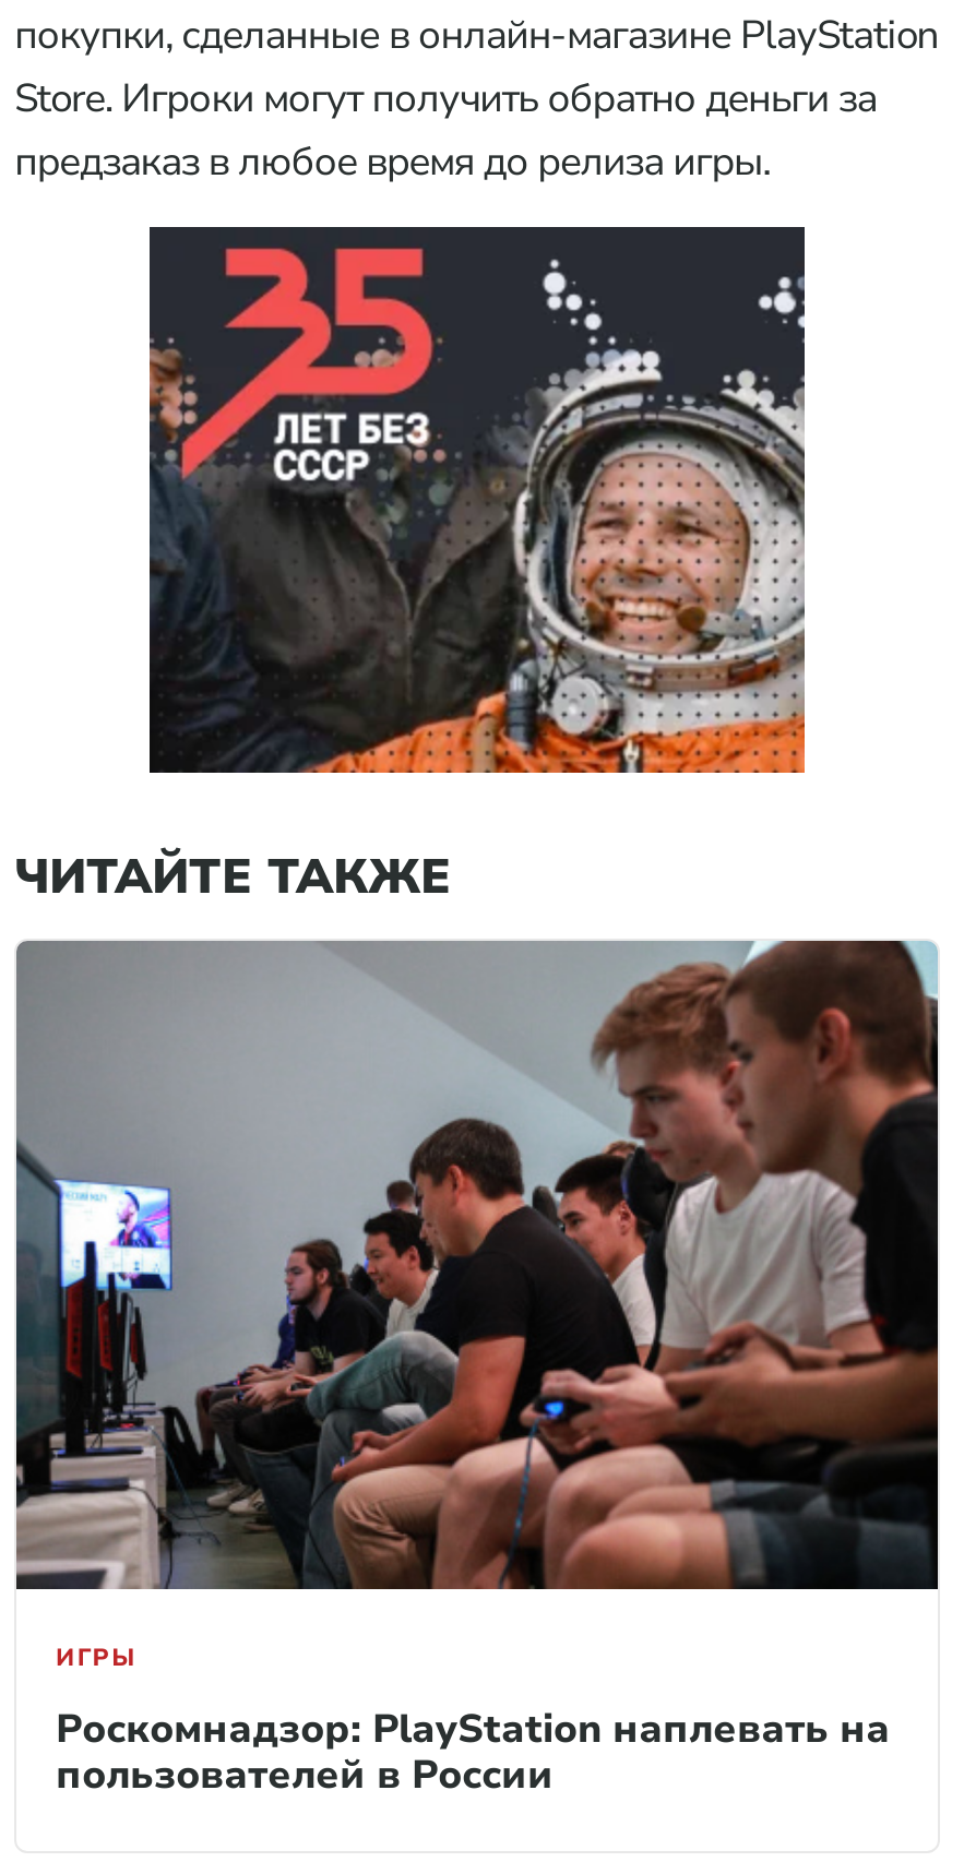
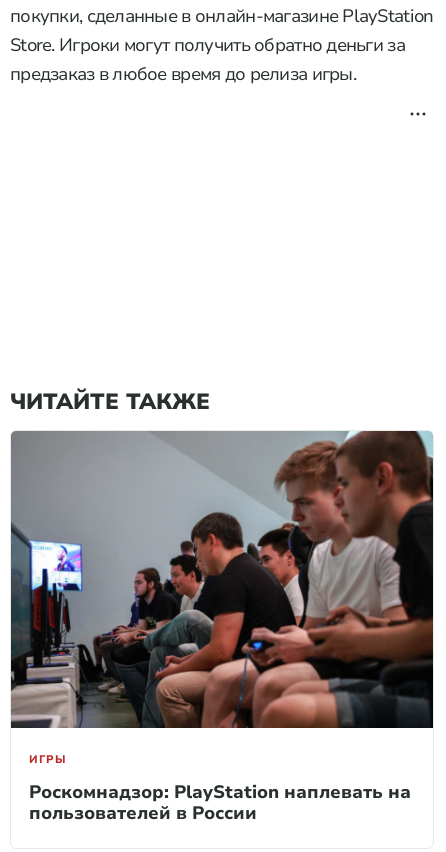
[147,225,807,775] [image] -> none

